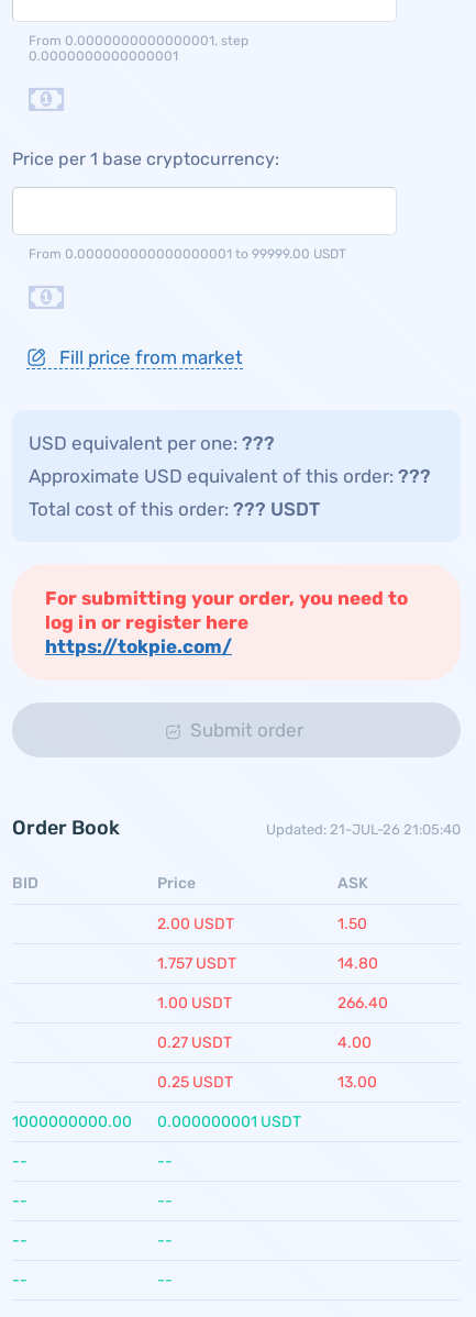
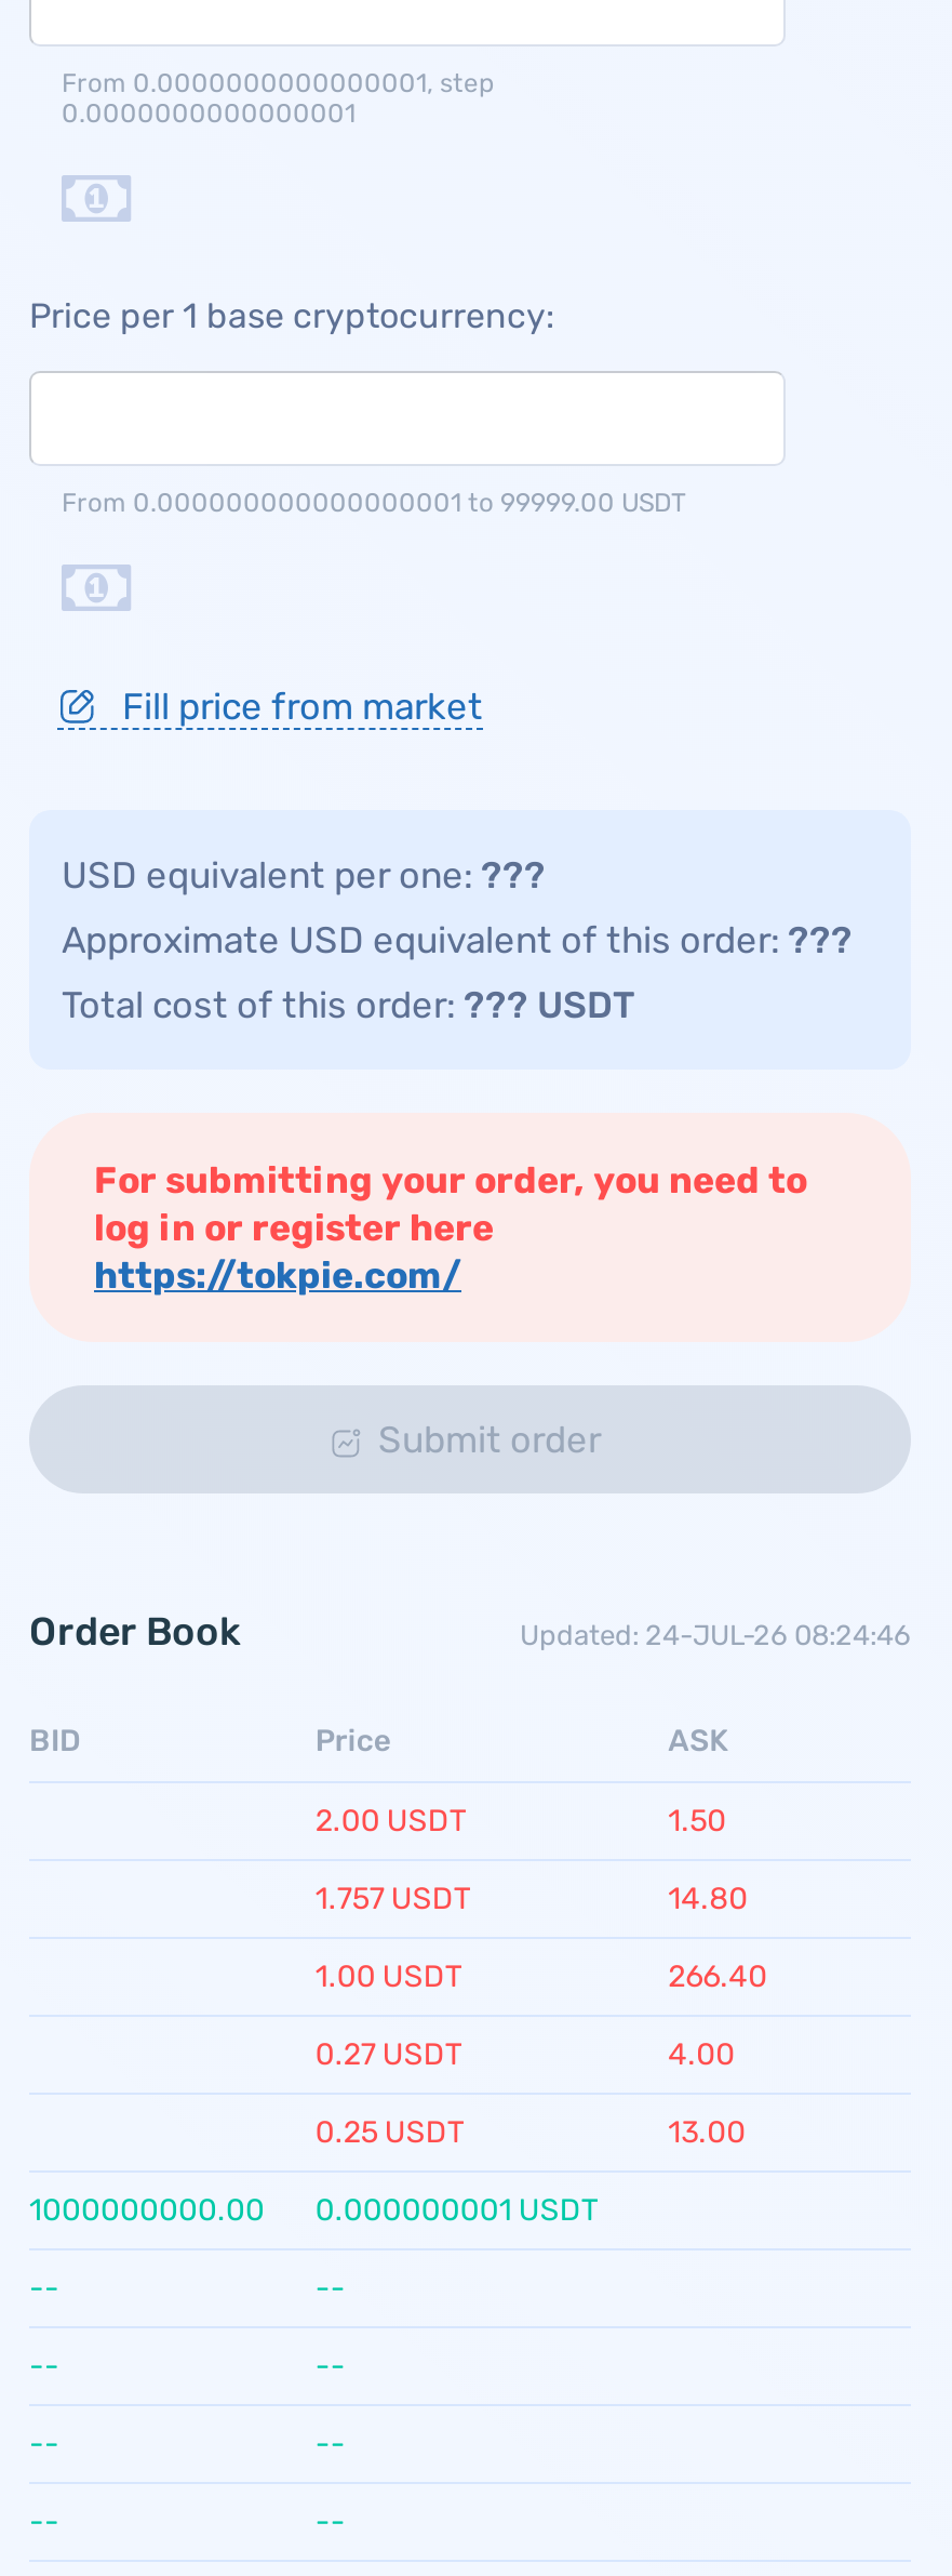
[266,821,461,838] Updated: 21-JUL-26 21:05:40 -> [520,1619,911,1651] Updated: 24-JUL-26 08:24:46

